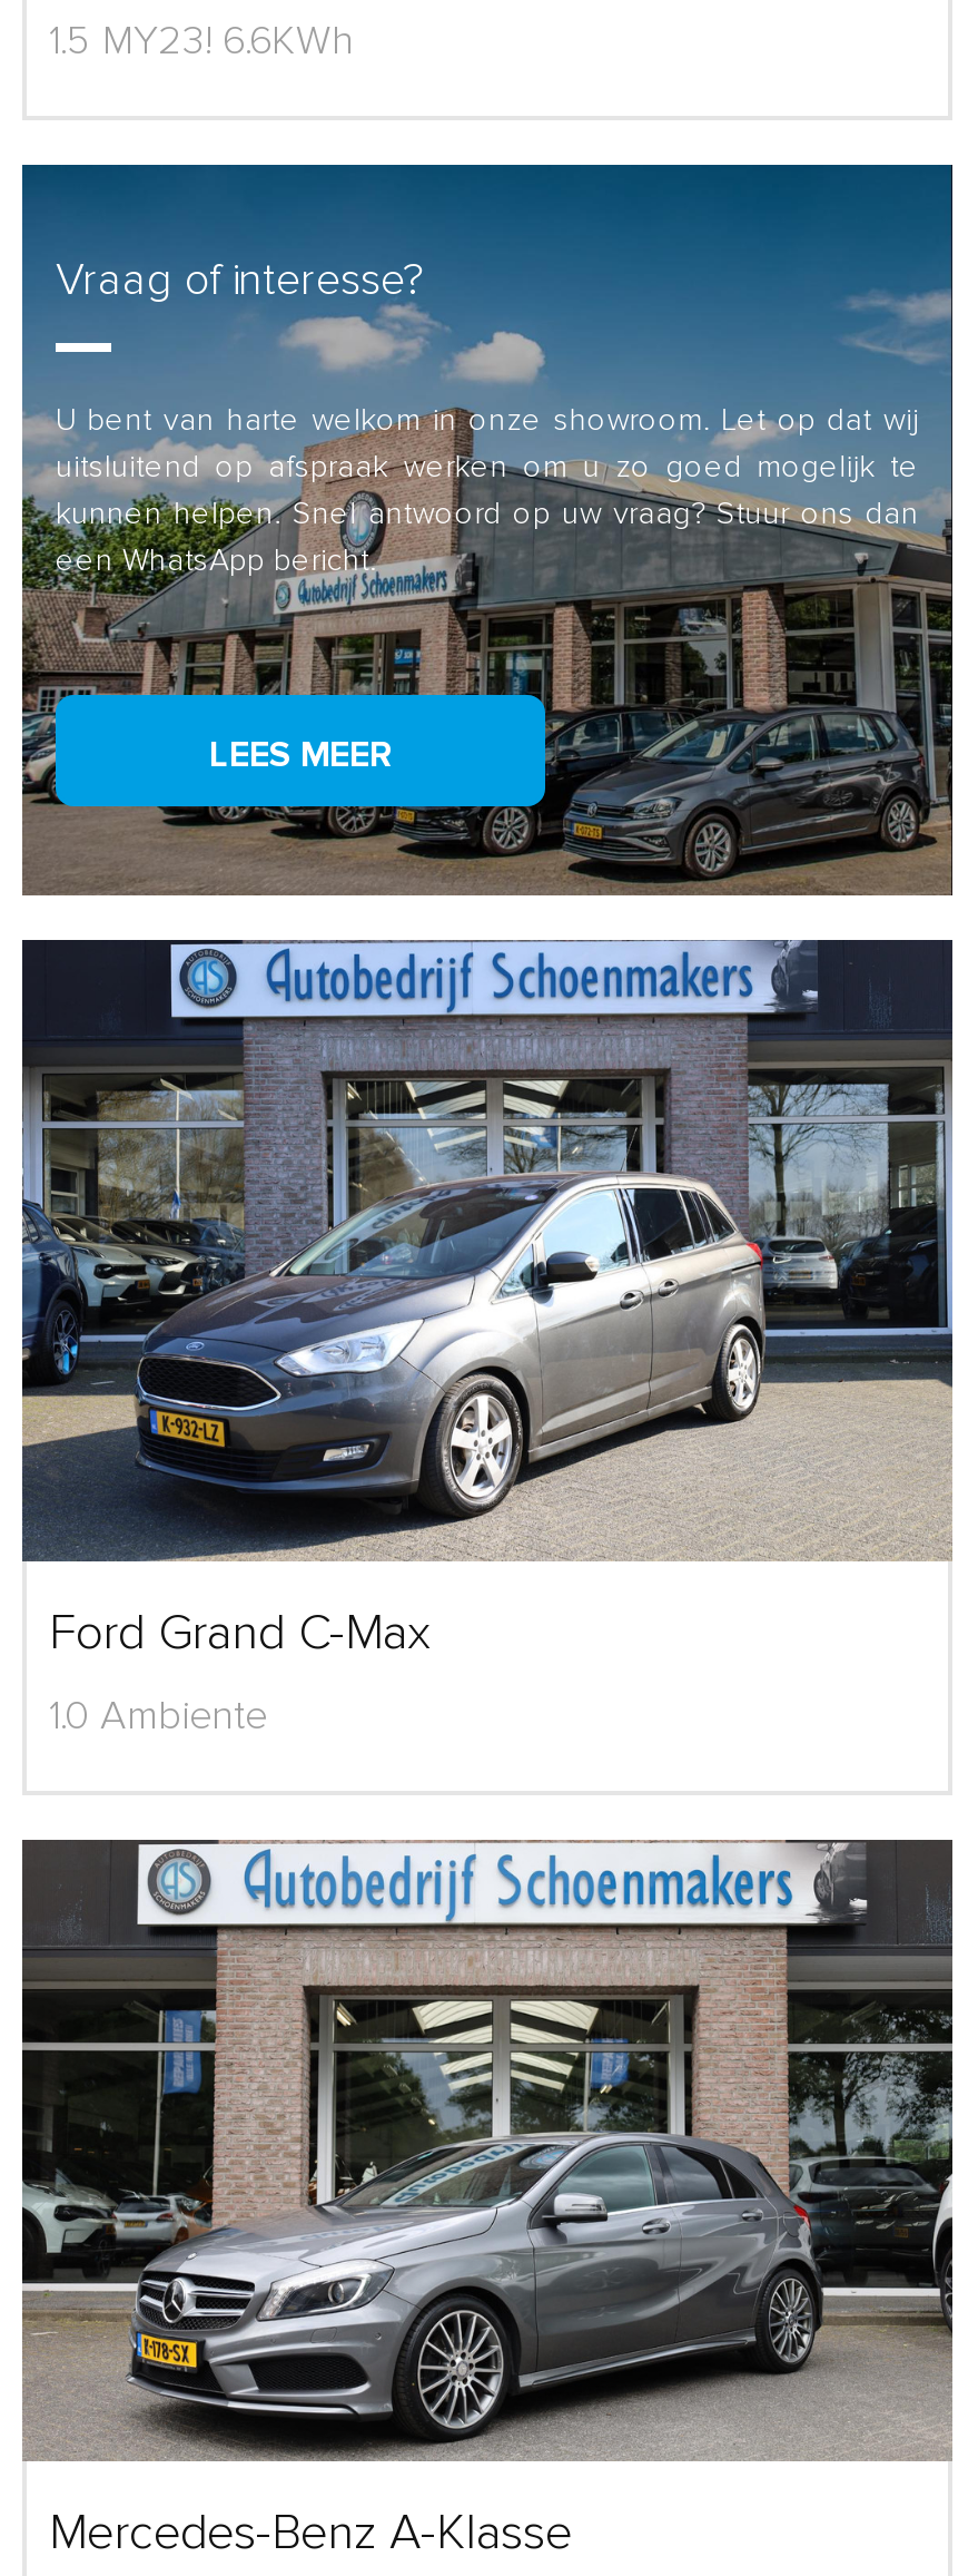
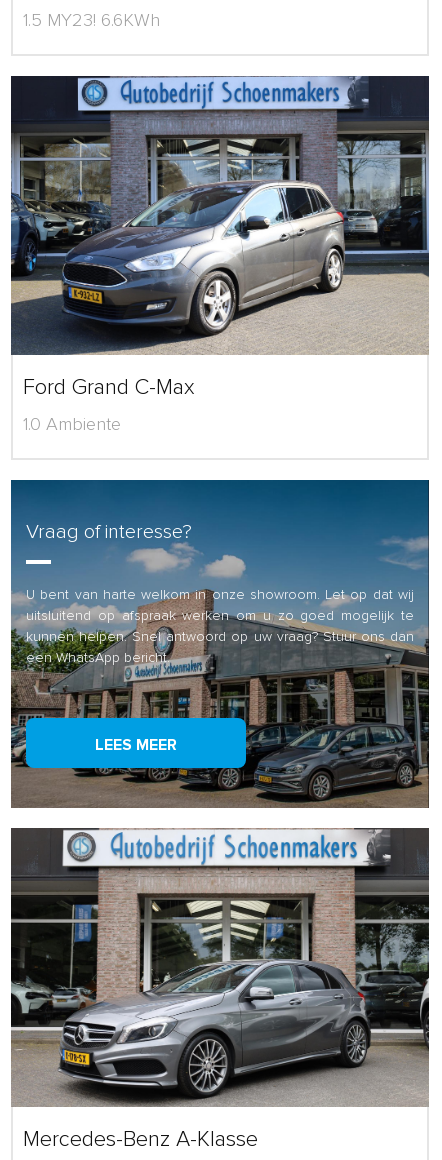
moved [56,255,955,778] -> [26,520,430,755]: [image] | Vraag of interesse? | U bent van harte welkom in onze showroom. Let op dat wij | uitsluitend op afspraak werken om u zo goed mogelijk te | een WhatsApp bericht. | LEES MEER
moved [22,940,950,1740] -> [10,75,429,435]: [image] | Ford Grand C-Max | 1.0 Ambiente

